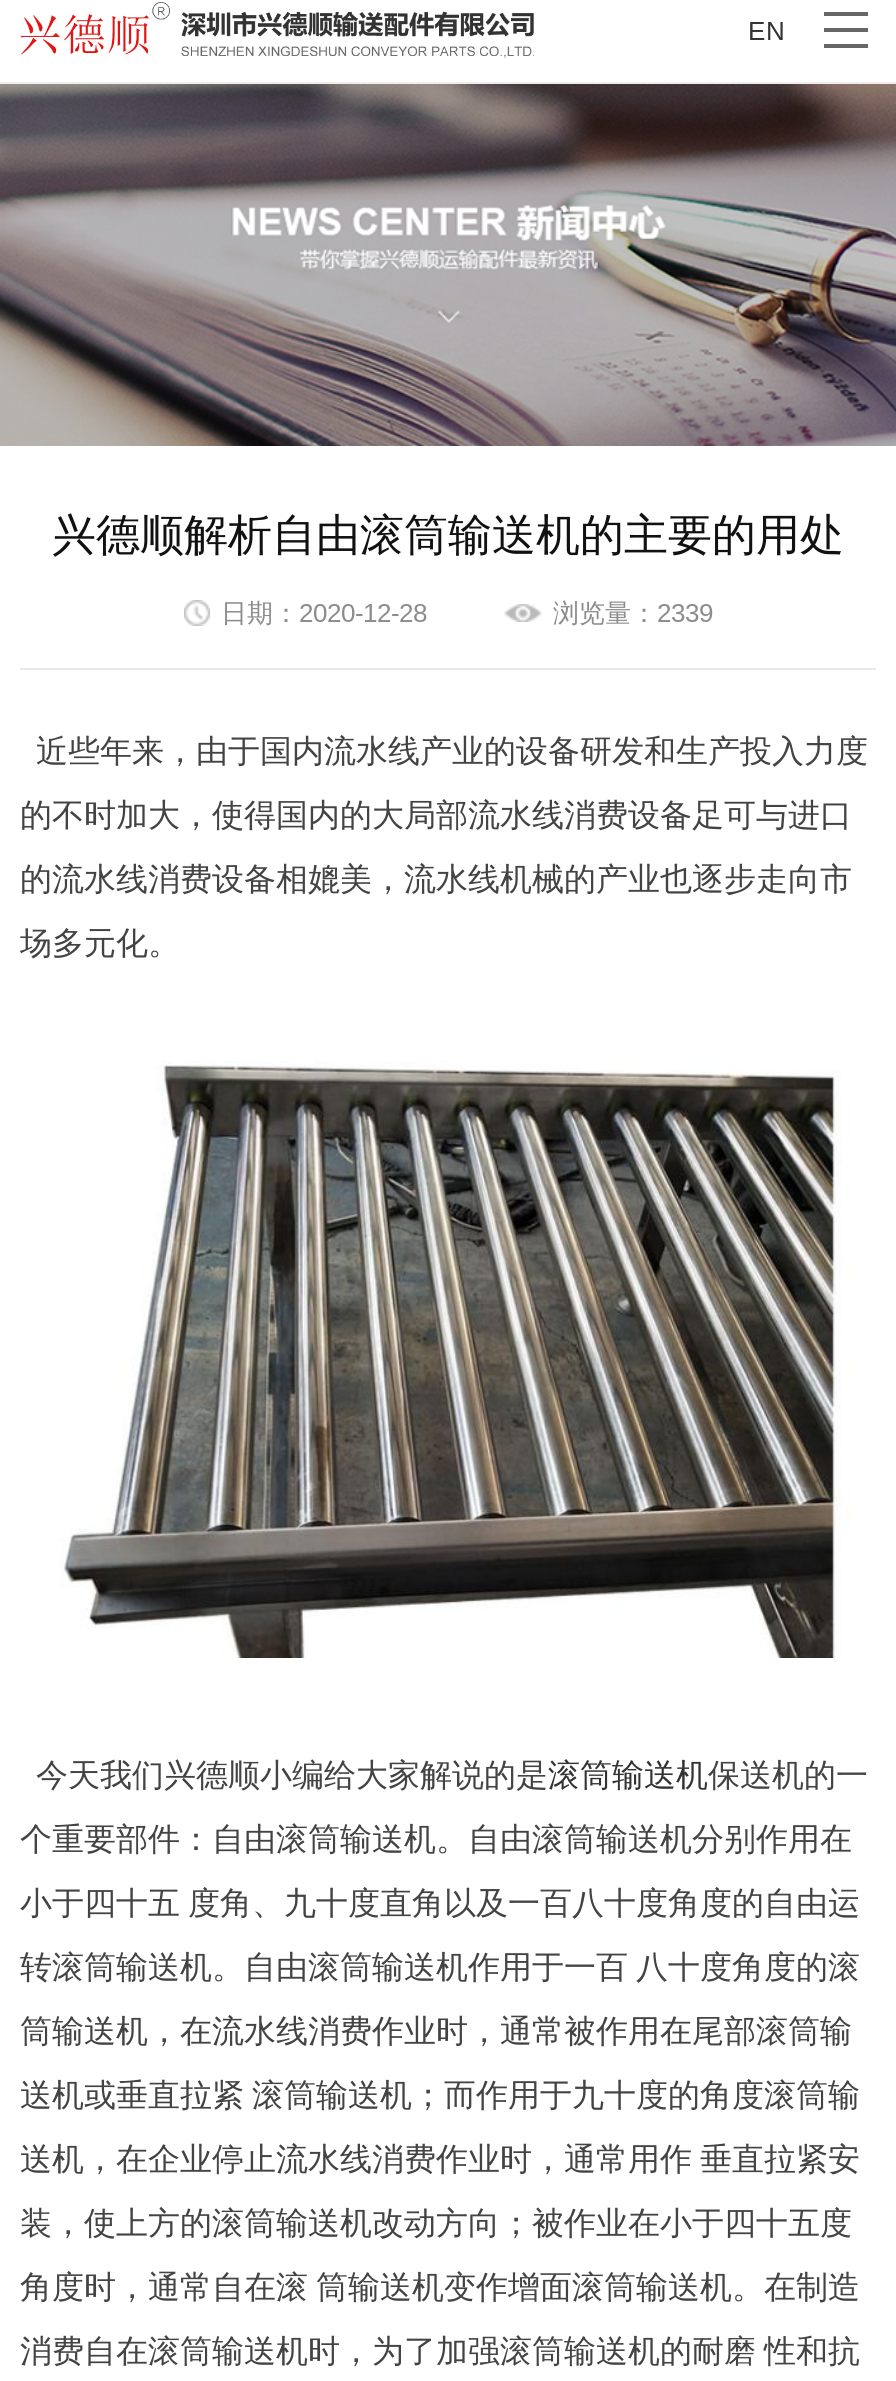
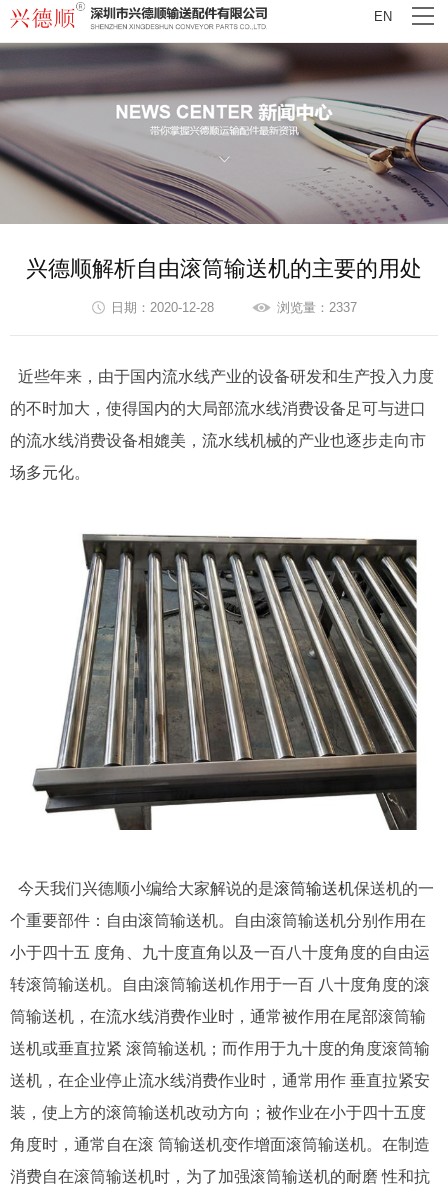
[553,597,713,627] 浏览量：2339 -> [276,300,356,315] 浏览量：2337

